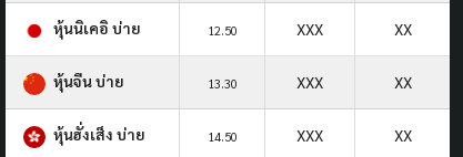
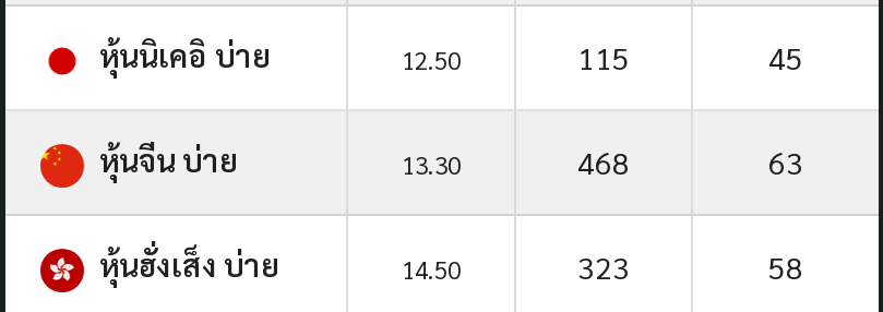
[296,19,411,38] XXX | XX -> [577,37,803,76] 115 | 45
[296,72,411,92] XXX | XX -> [577,141,803,181] 468 | 63
[296,125,411,145] XXX | XX -> [577,246,803,285] 323 | 58

